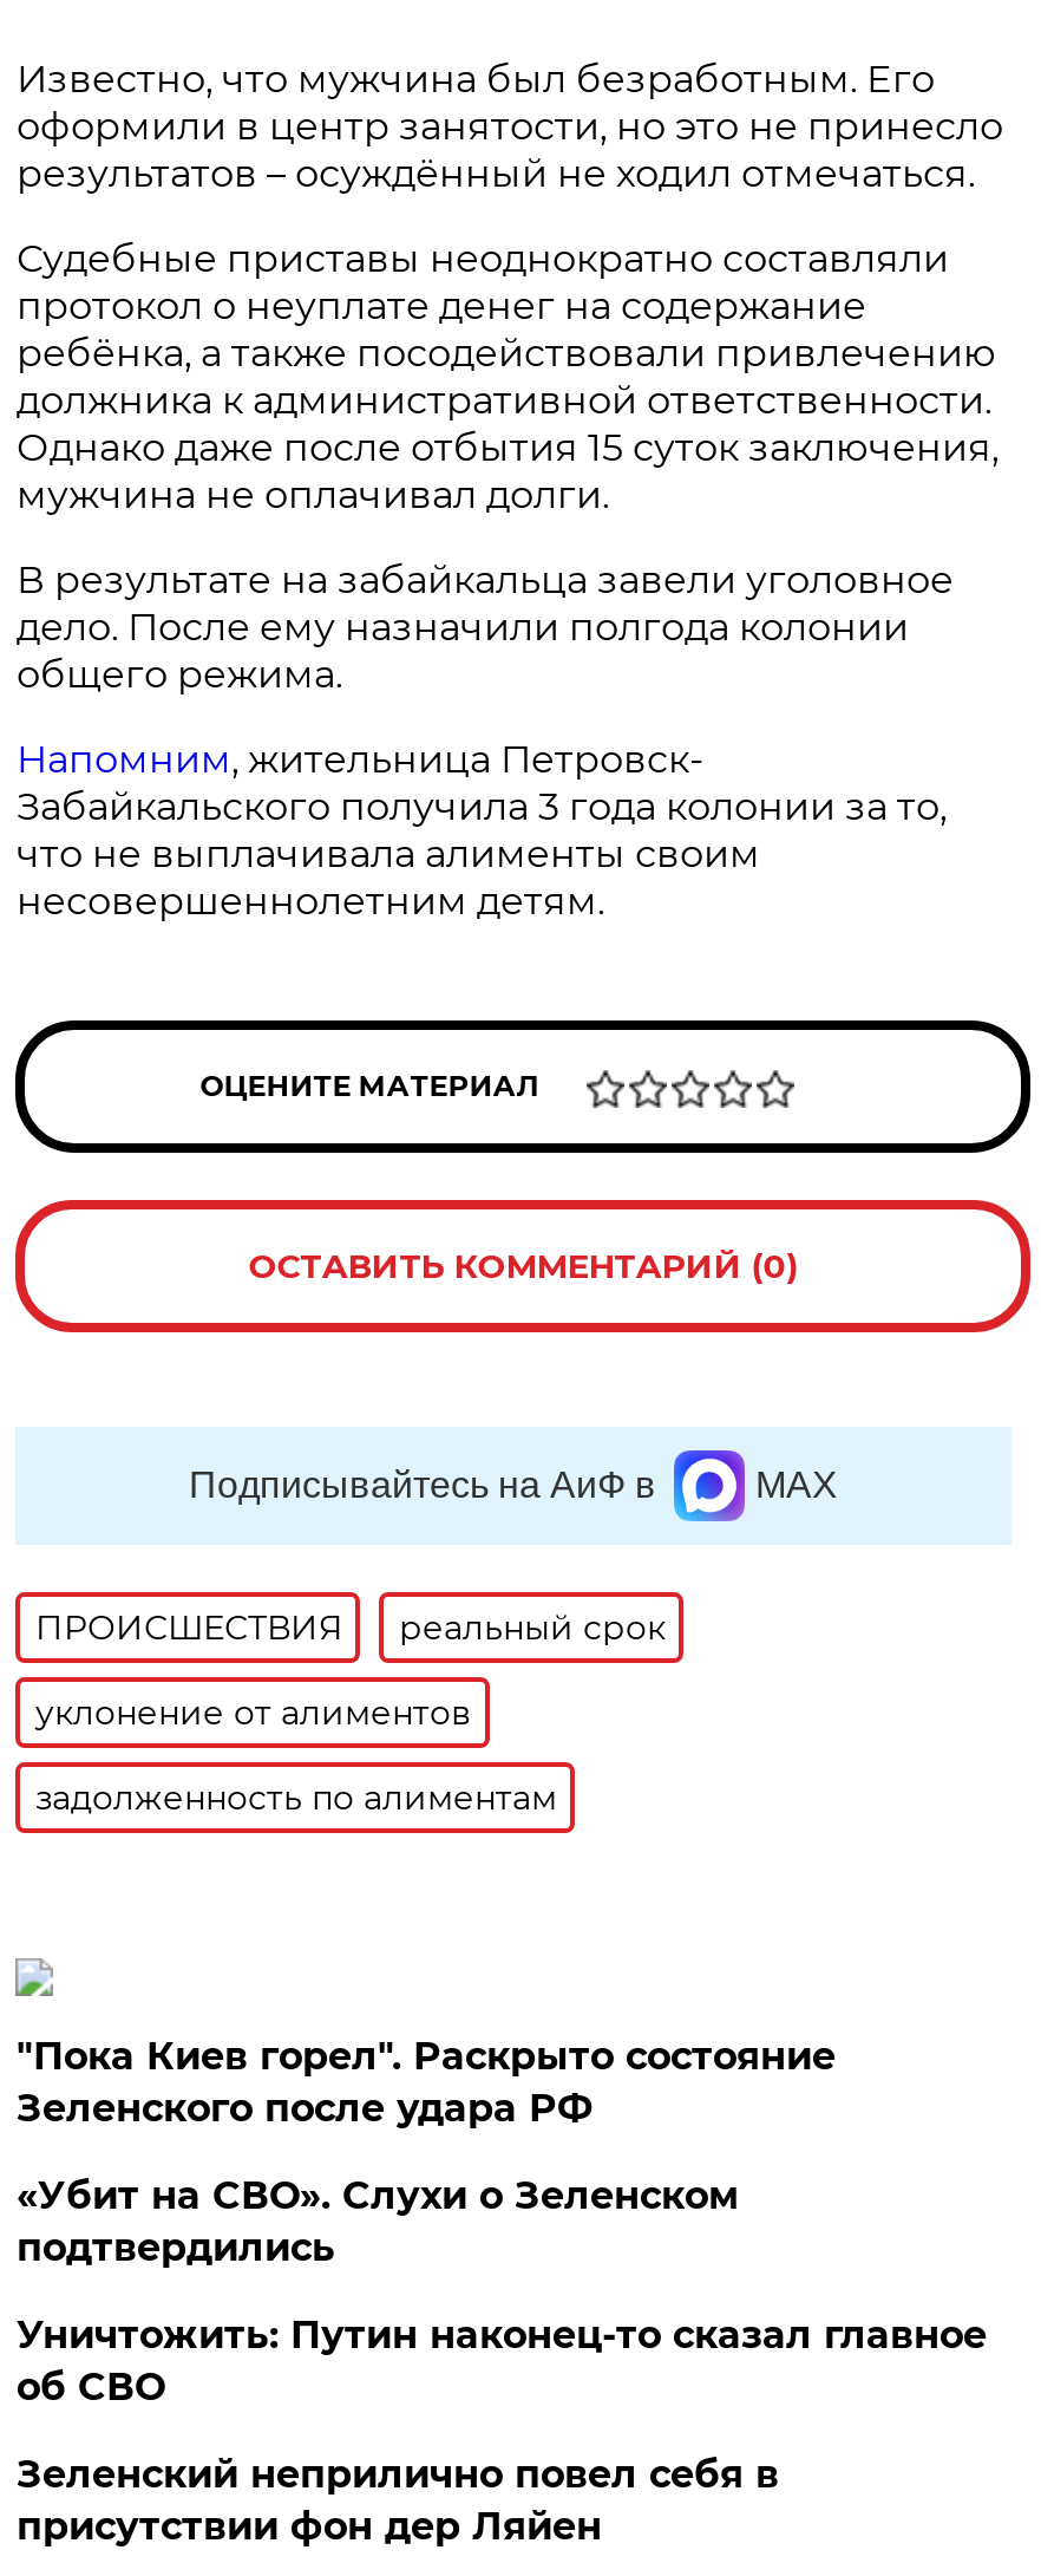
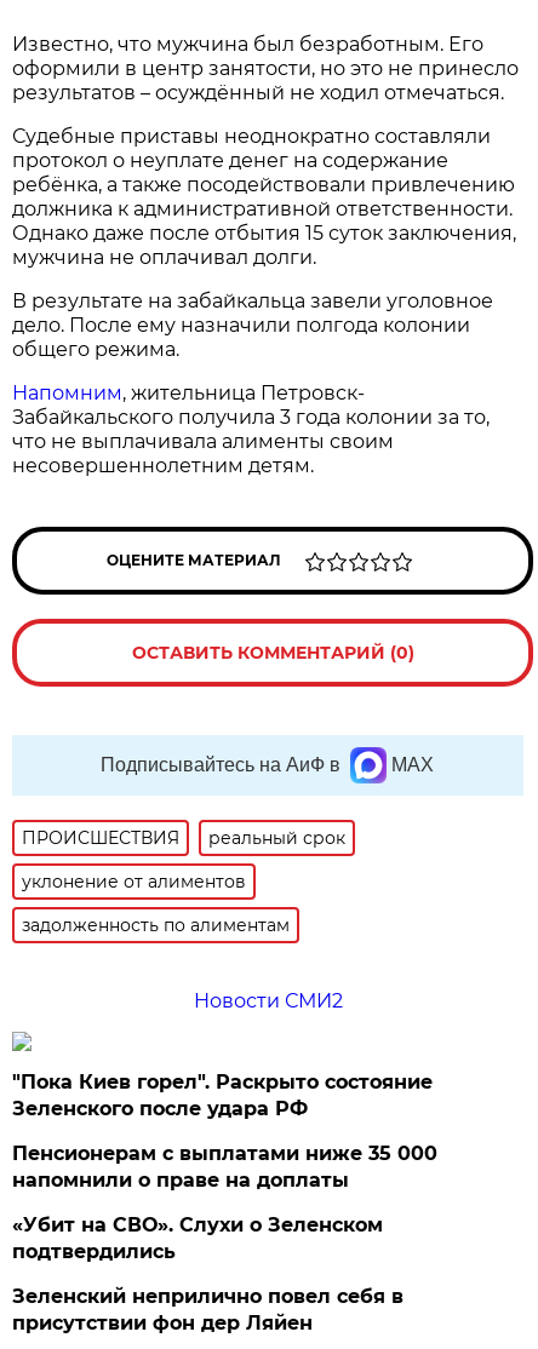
none -> [194,989,343,1012] Новости СМИ2
none -> [13,1142,438,1192] Пенсионерам с выплатами ниже 35 000 | напомнили о праве на доплаты
moved [16,2173,739,2270] -> [13,1213,383,1263]: «Убит на СВО». Слухи о Зеленском | подтвердились
[16,2313,986,2409] Уничтожить: Путин наконец-то сказал главное | об СВО -> none

